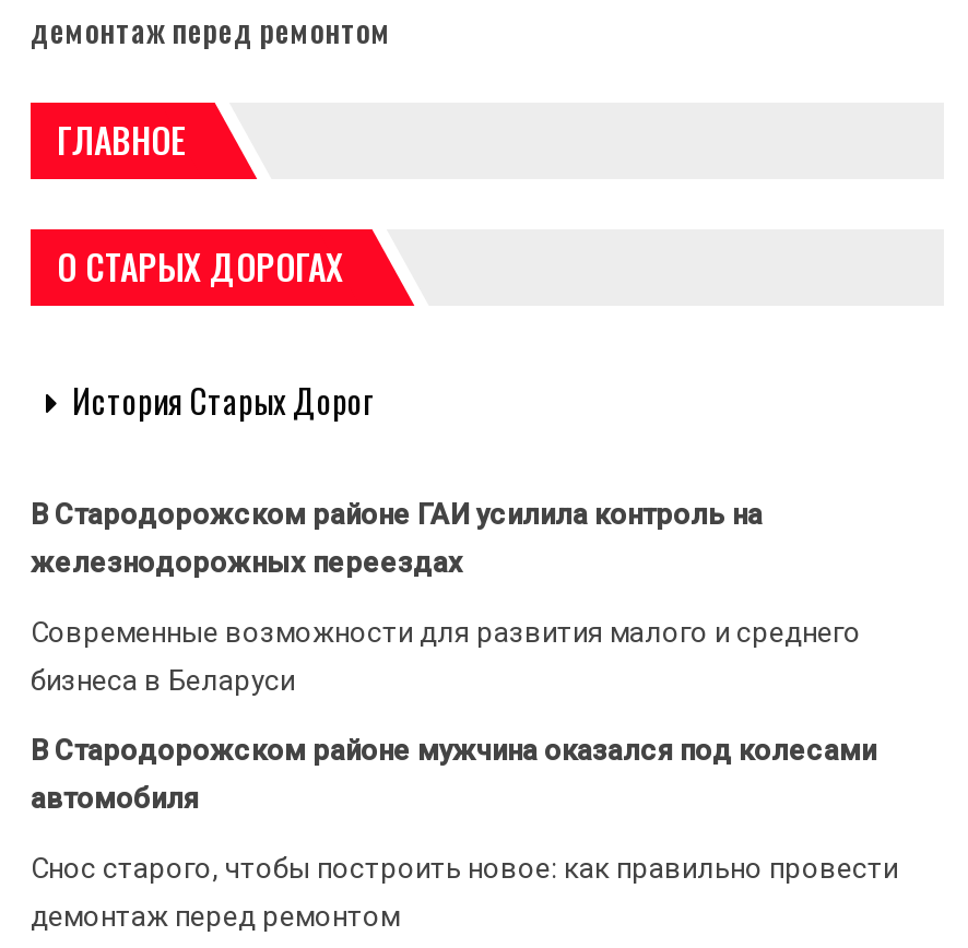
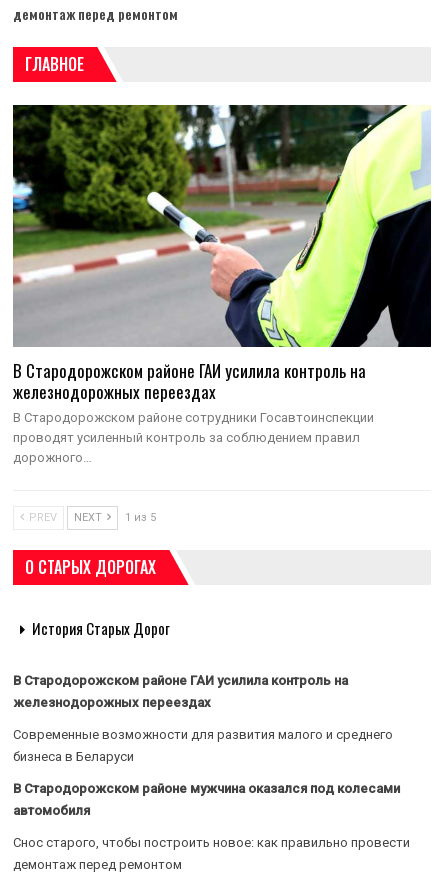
none -> [12,104,432,465] [image] | В Стародорожском районе ГАИ усилила контроль на | железнодорожных переездах | В Стародорожском районе сотрудники Госавтоинспекции | проводят усиленный контроль за соблюдением правил | дорожного…
none -> [26,511,156,524] PREV | NEXT | 1 из 5

